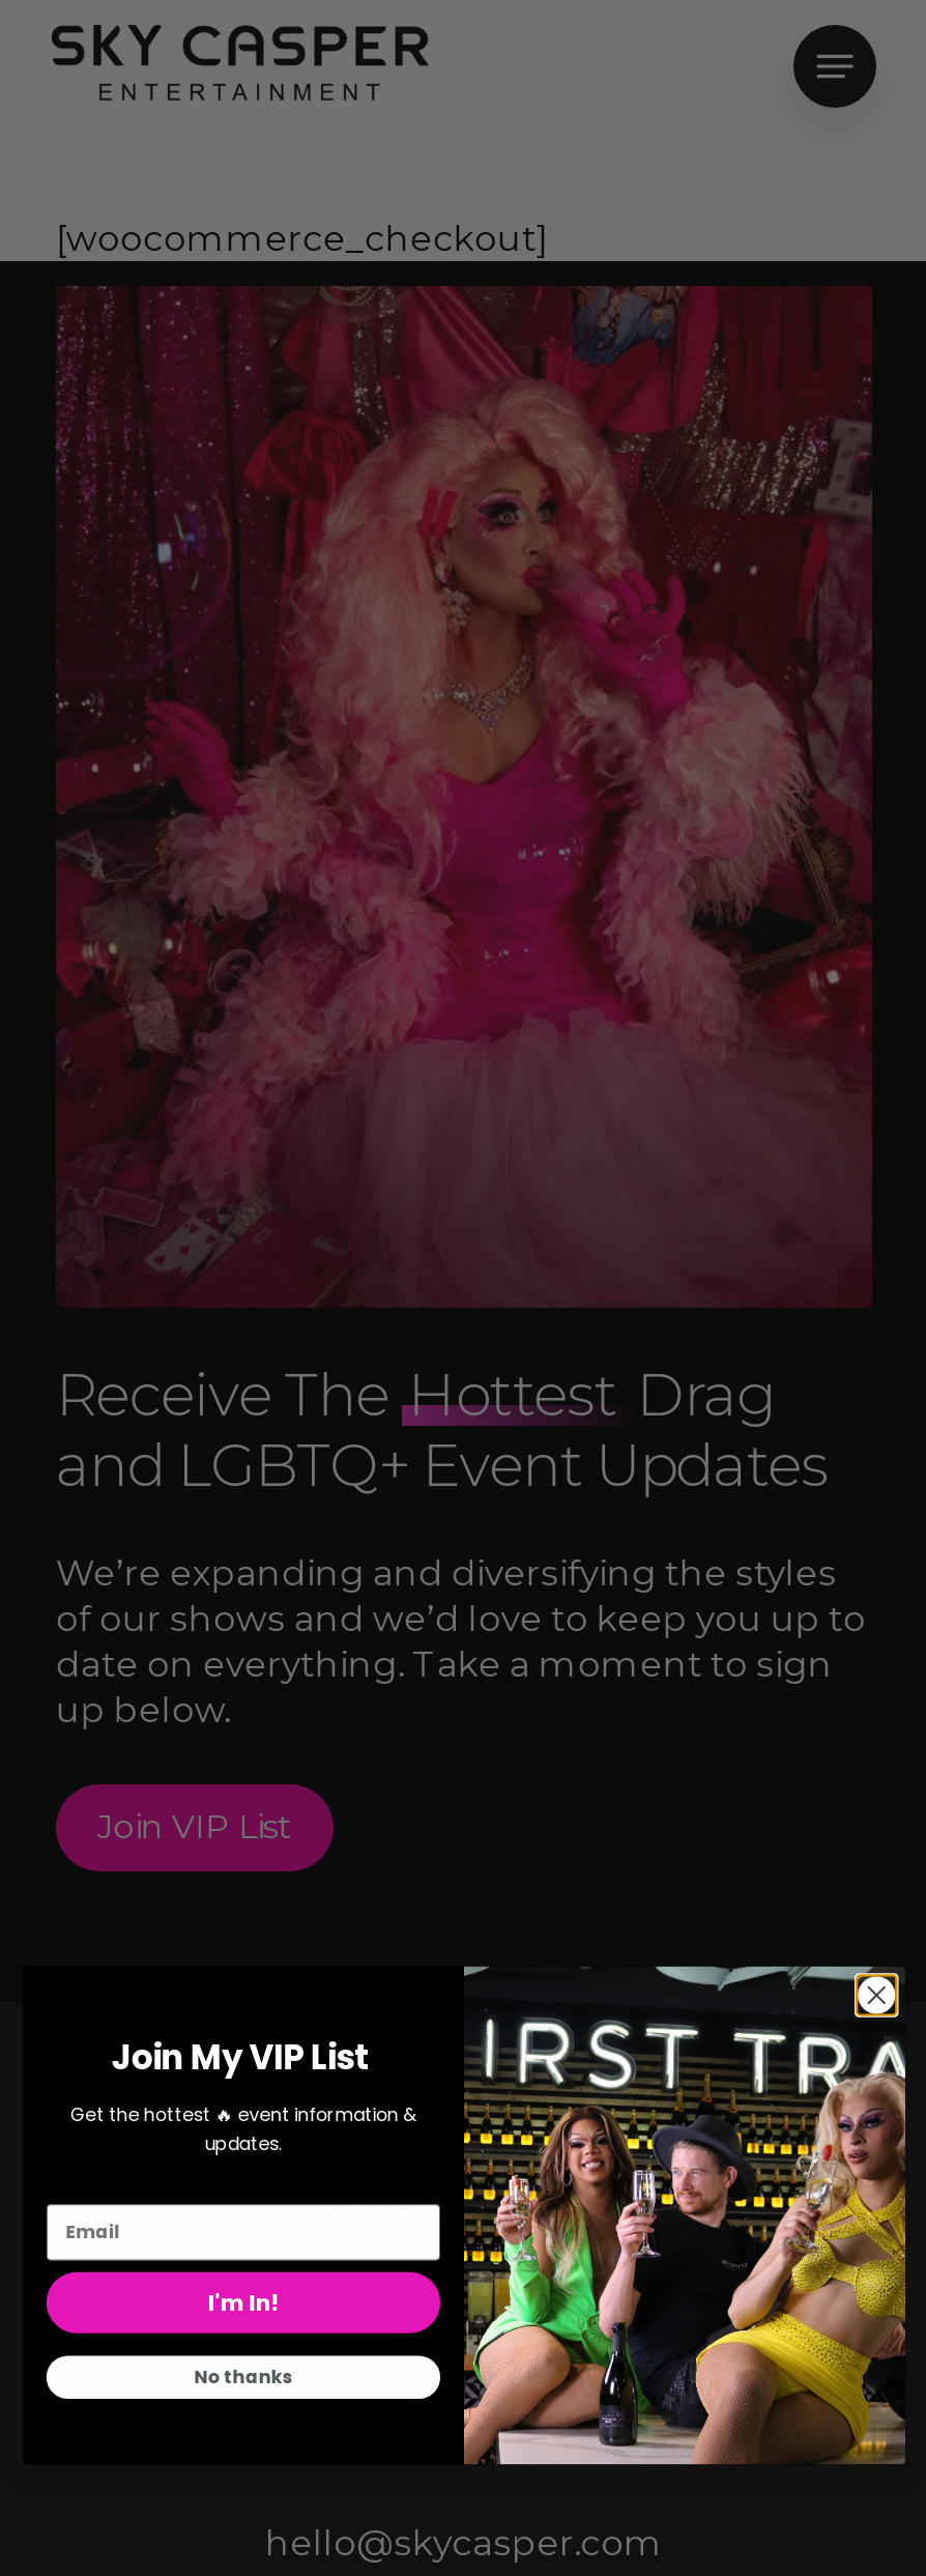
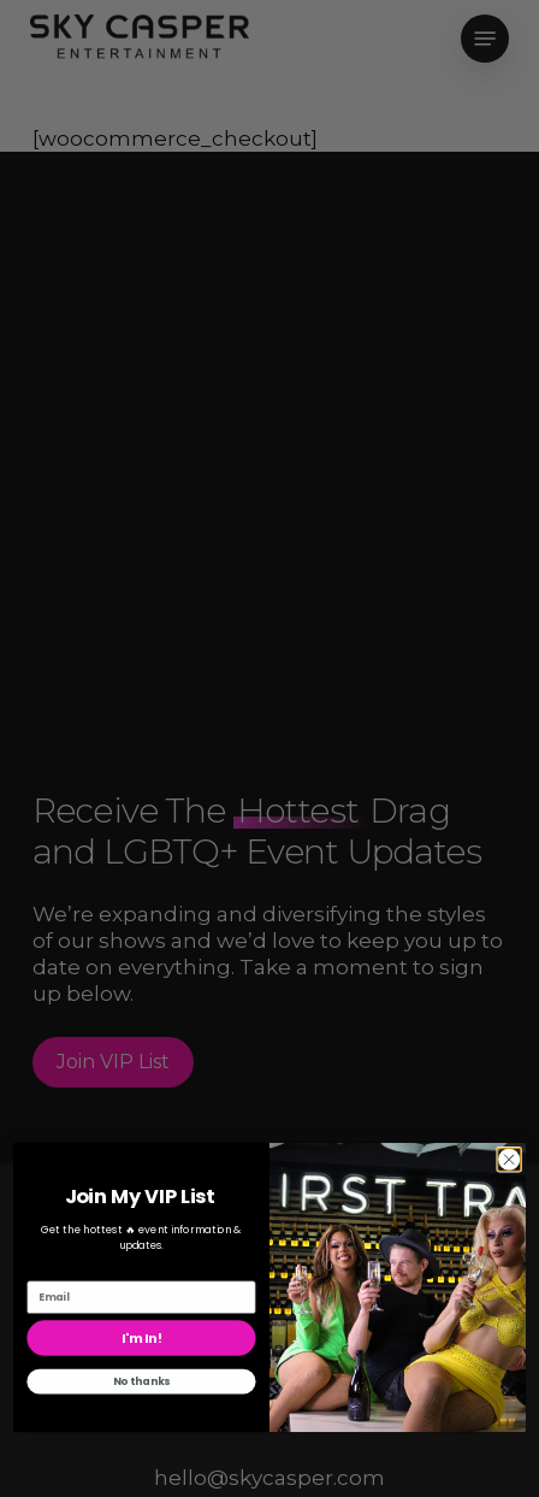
[56,286,872,1308] [image] -> none

